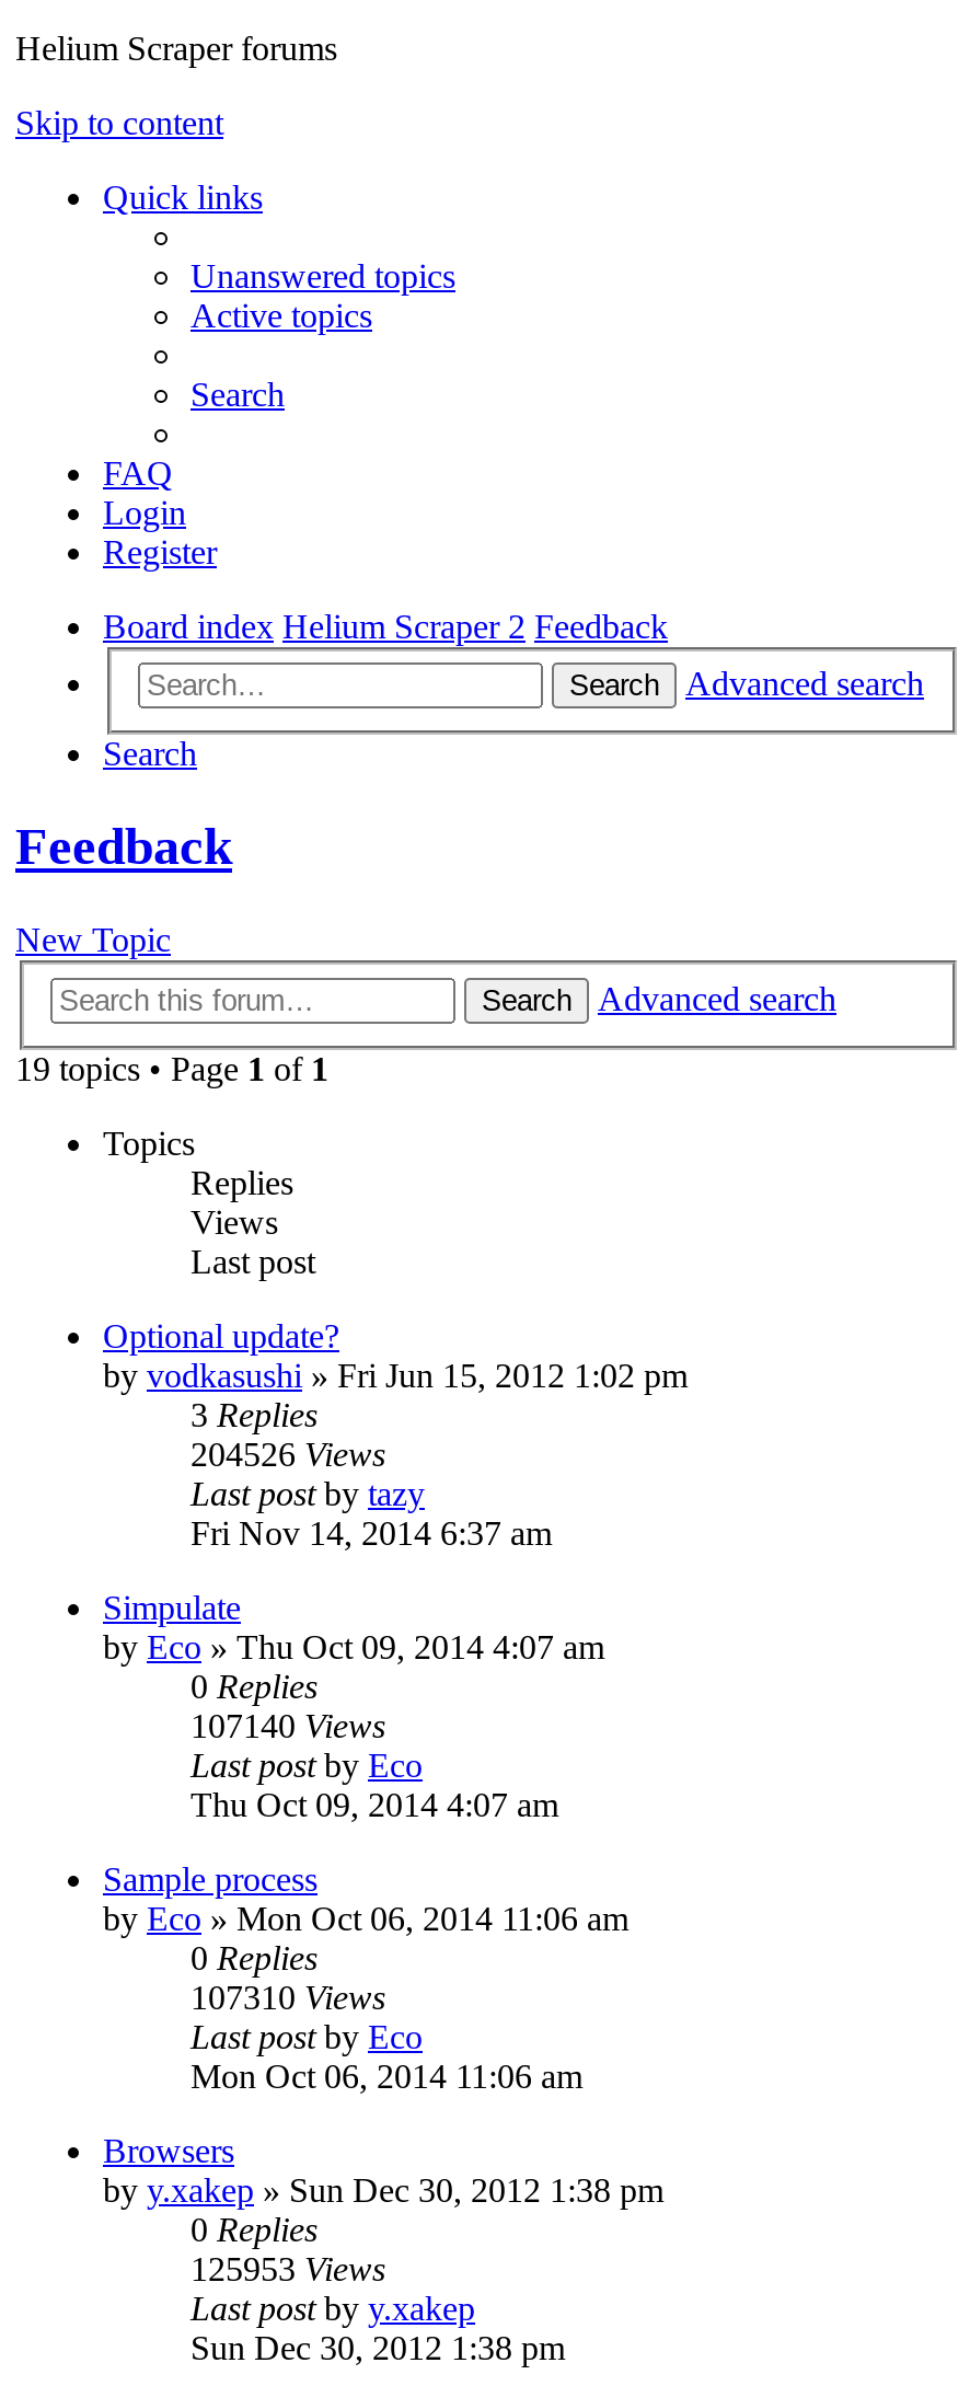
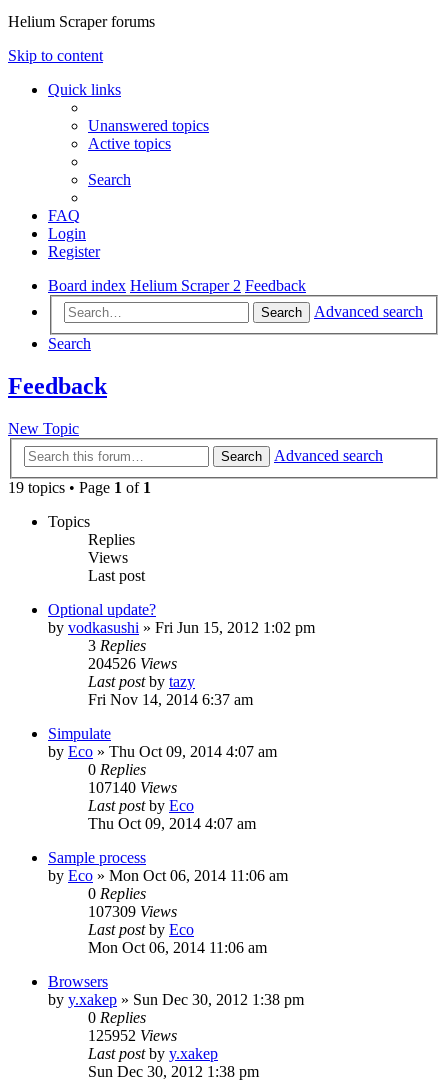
[190,1978,385,2016] 107310 Views -> [88,903,177,920] 107309 Views
[190,2250,385,2287] 125953 Views -> [88,1027,177,1044] 125952 Views

